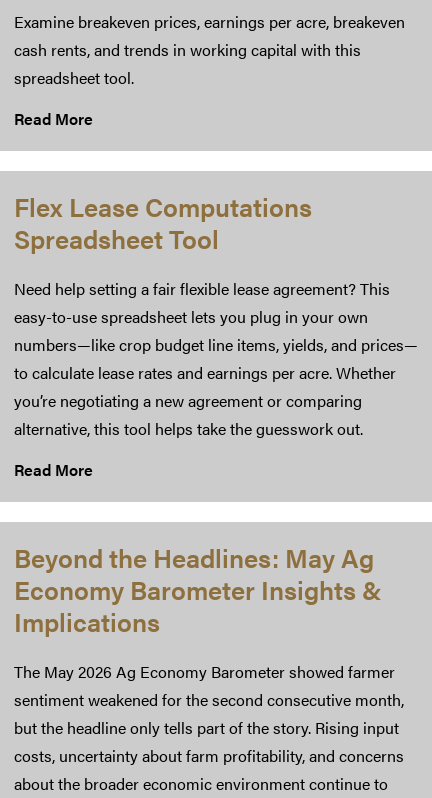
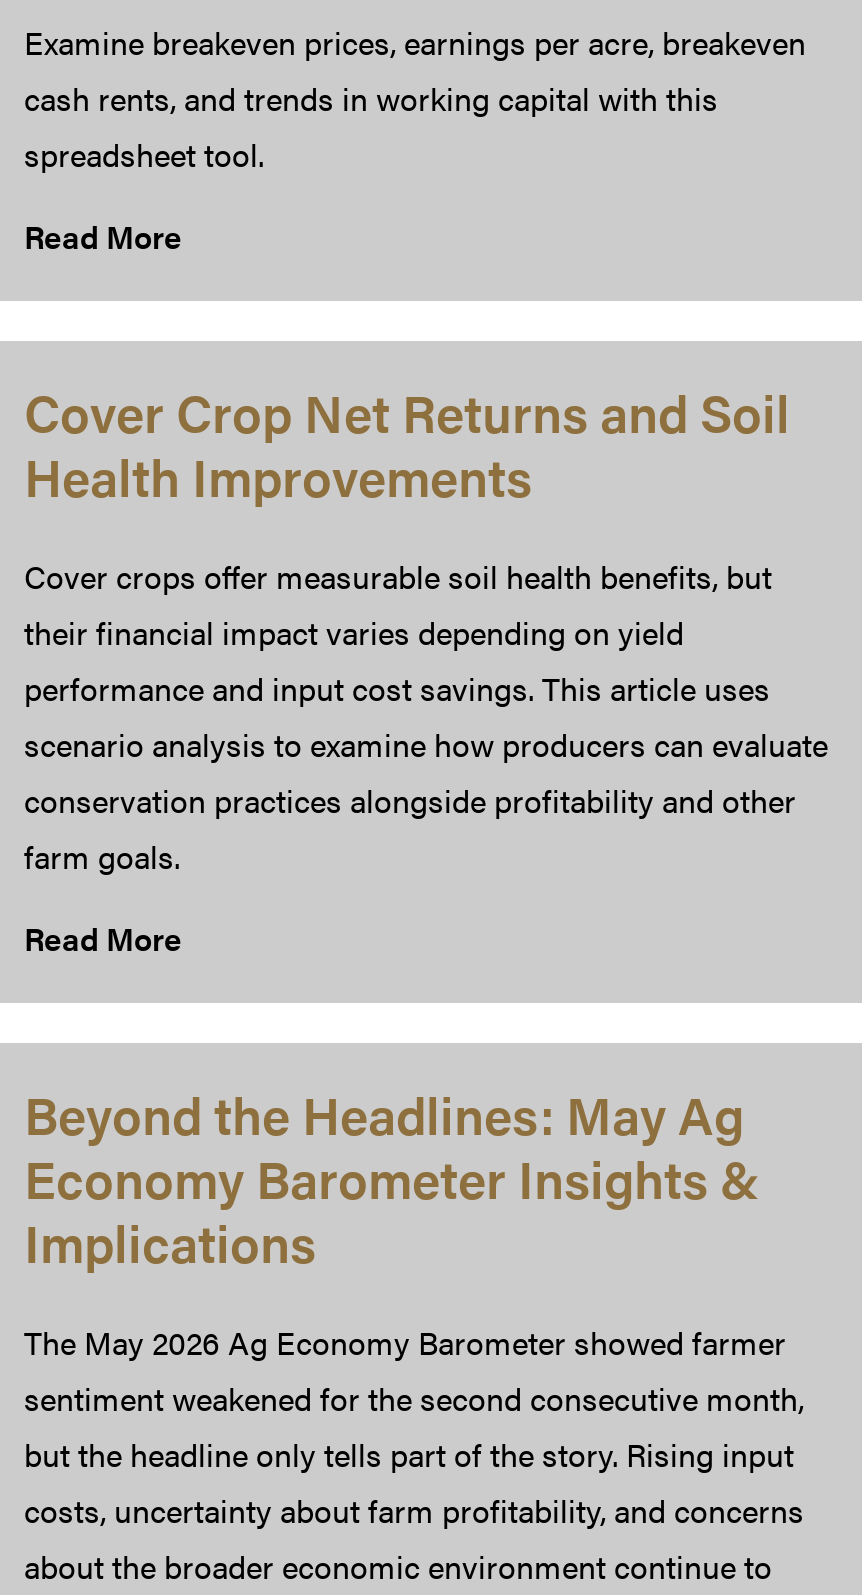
[14,188,312,257] Flex Lease Computations | Spreadsheet Tool -> [24,375,790,513] Cover Crop Net Returns and Soil | Health Improvements
[14,277,418,440] Need help setting a fair flexible lease agreement? This | easy-to-use spreadsheet lets you plug in your own | numbers—like crop budget line items, yields, and prices— | to calculate lease rates and earnings per acre. Whether | you’re negotiating a new agreement or comparing | alternative, this tool helps take the guesswork out. -> [24,553,828,879] Cover crops offer measurable soil health benefits, but | their financial impact varies depending on yield | performance and input cost savings. This article uses | scenario analysis to examine how producers can evaluate | conservation practices alongside profitability and other | farm goals.

